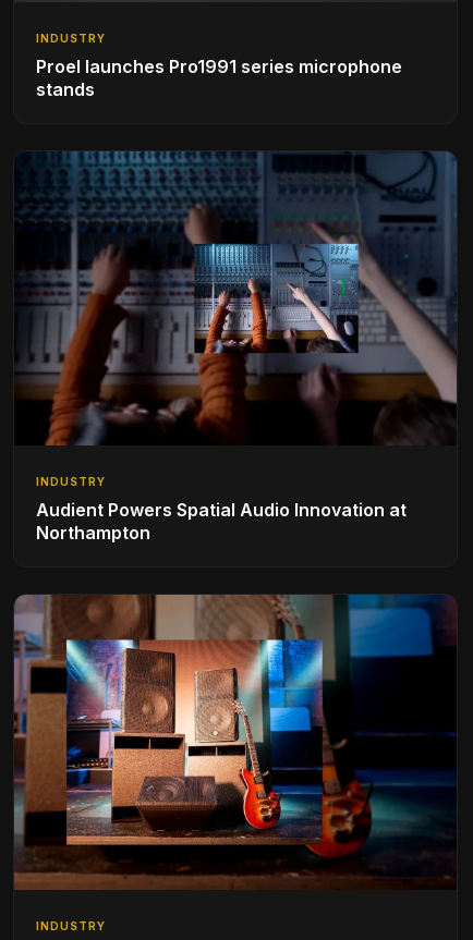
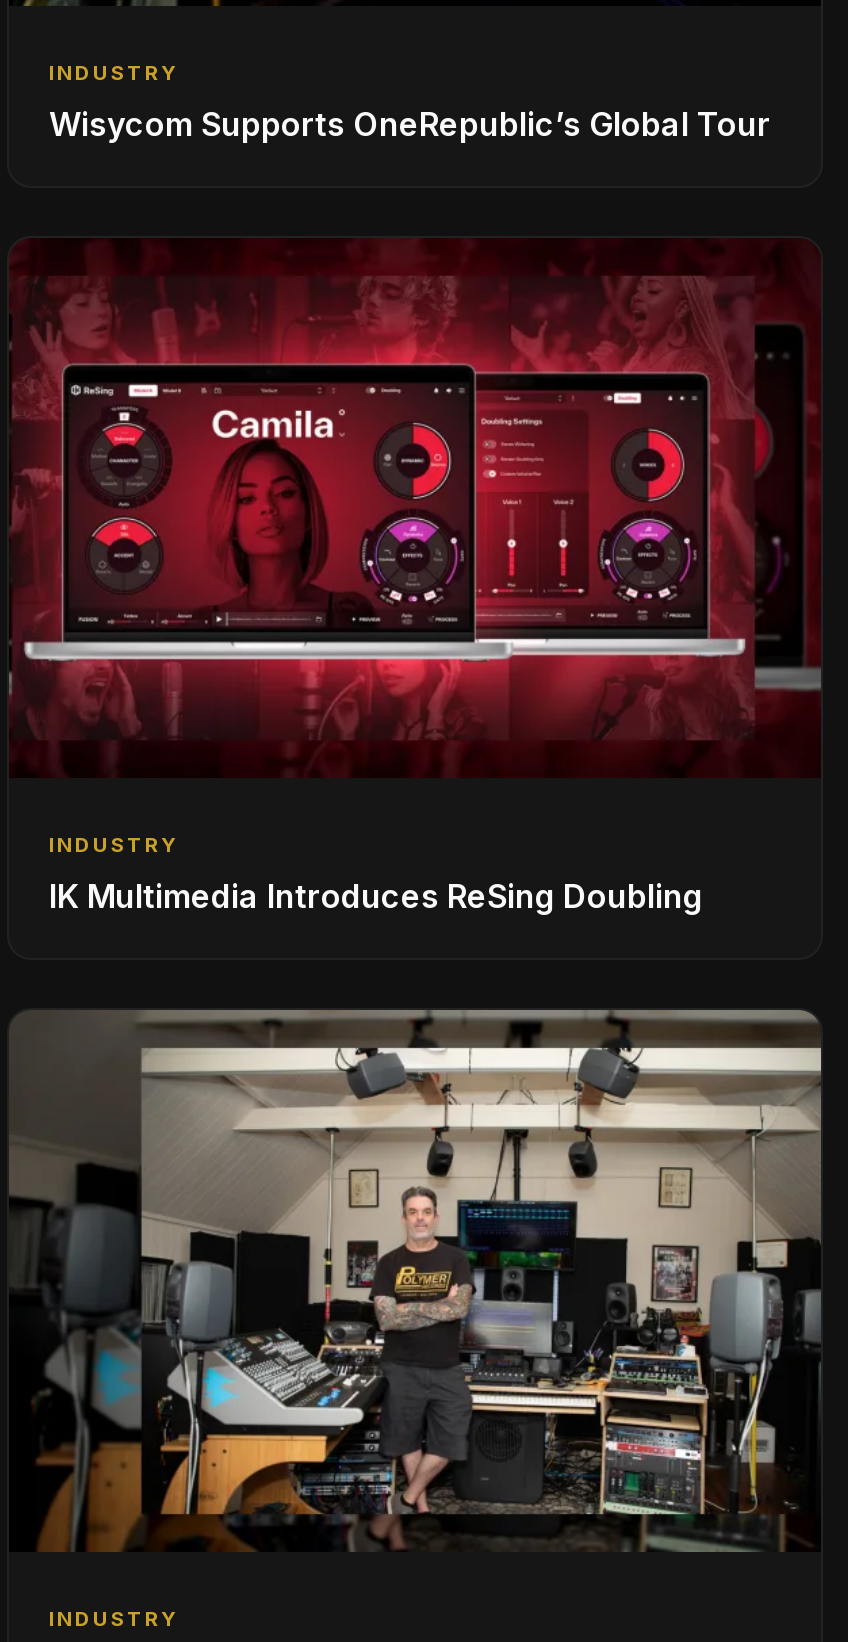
[36,55,402,100] Proel launches Pro1991 series microphone | stands -> [49,103,771,143] Wisycom Supports OneRepublic’s Global Tour
[15,150,458,447] [image] -> [9,238,821,778] [image]
[36,499,407,544] Audient Powers Spatial Audio Innovation at | Northampton -> [49,877,703,917] IK Multimedia Introduces ReSing Doubling
[13,594,457,890] [image] -> [9,1008,823,1554] [image]

